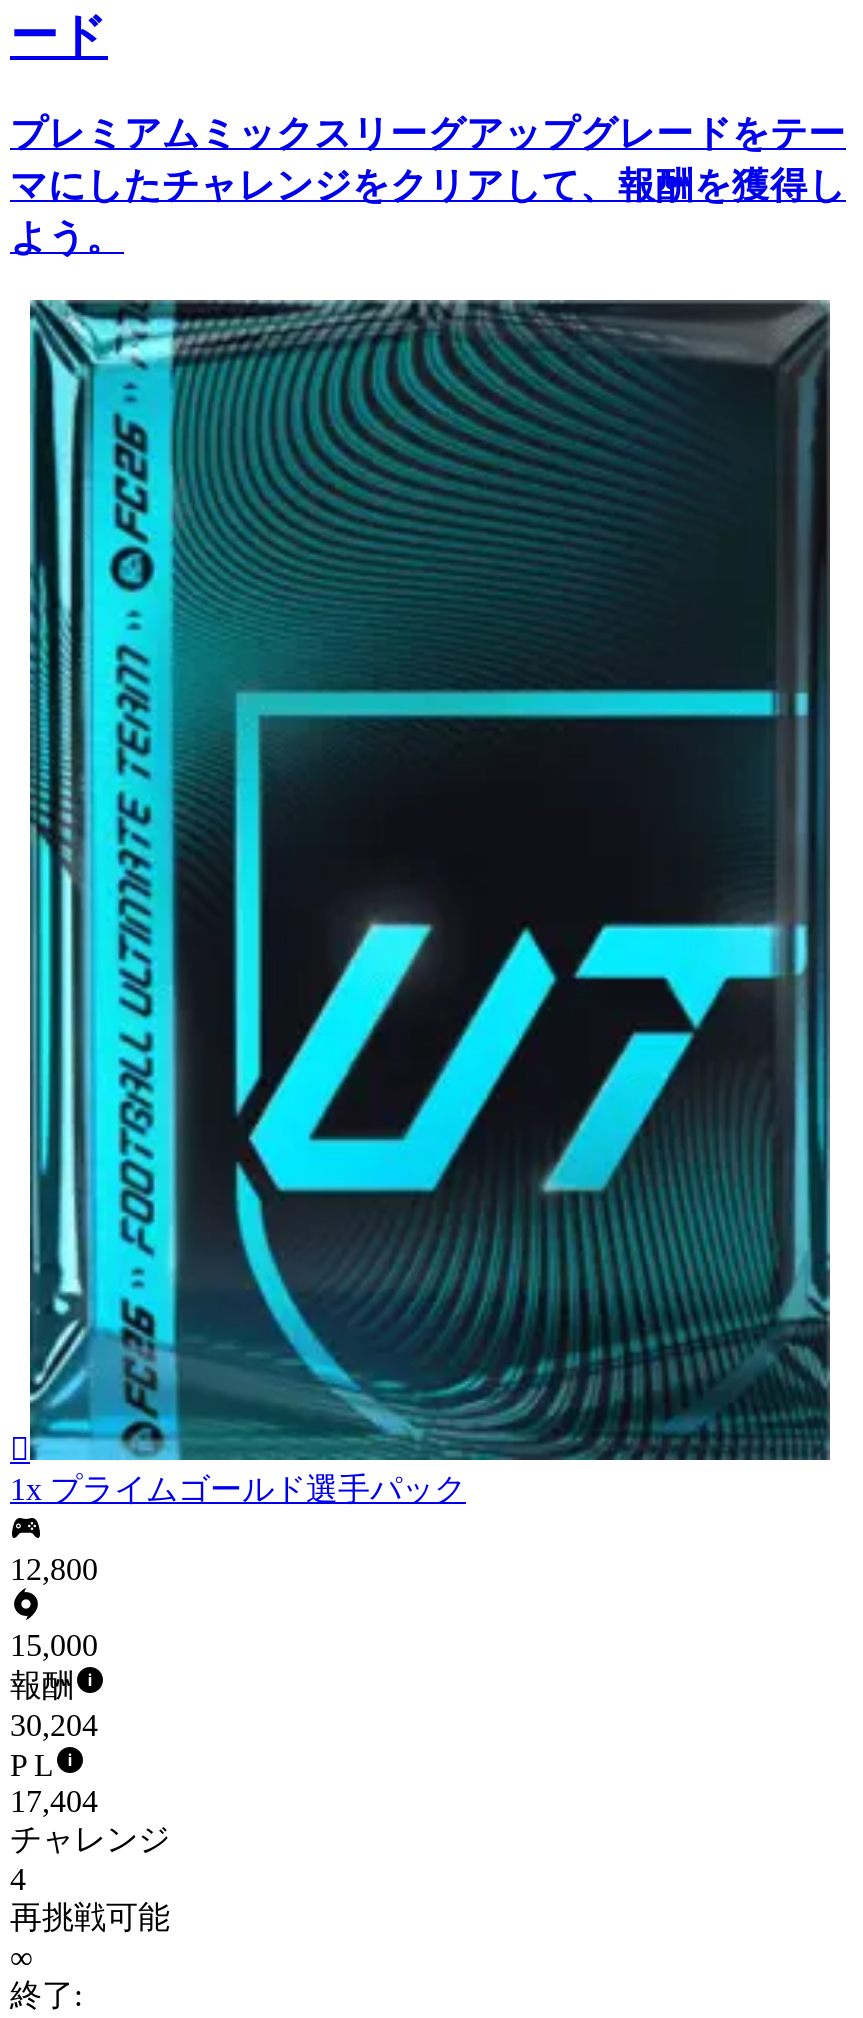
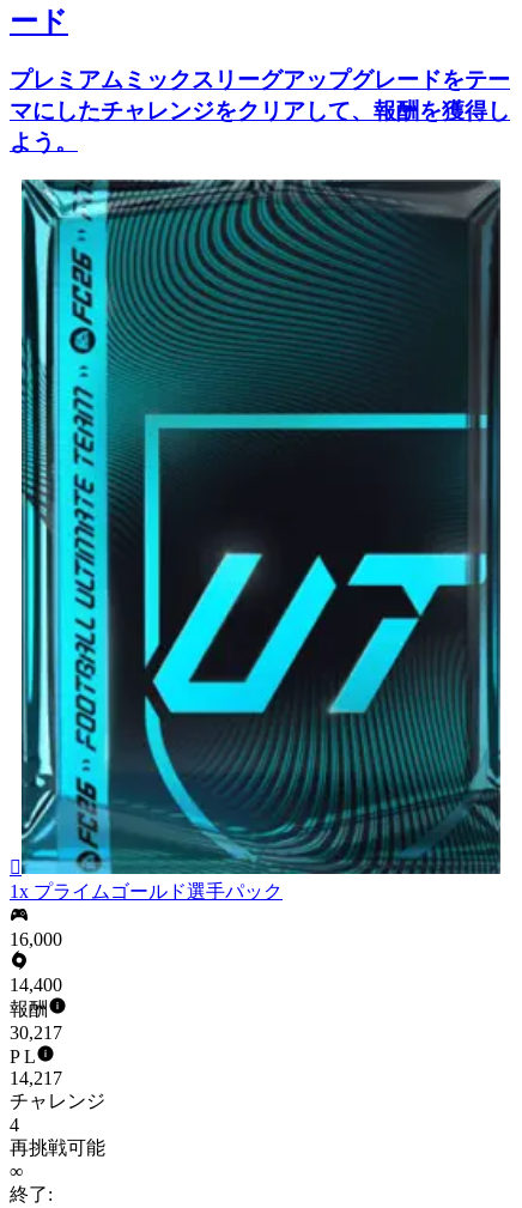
[10,1552,98,1586] 12,800 -> [10,929,62,950] 16,000
[10,1628,98,1662] 15,000 -> [10,975,62,995] 14,400
[10,1708,98,1742] 30,204 -> [10,1023,62,1043] 30,217
[10,1784,98,1818] 17,404 -> [10,1068,62,1089] 14,217

